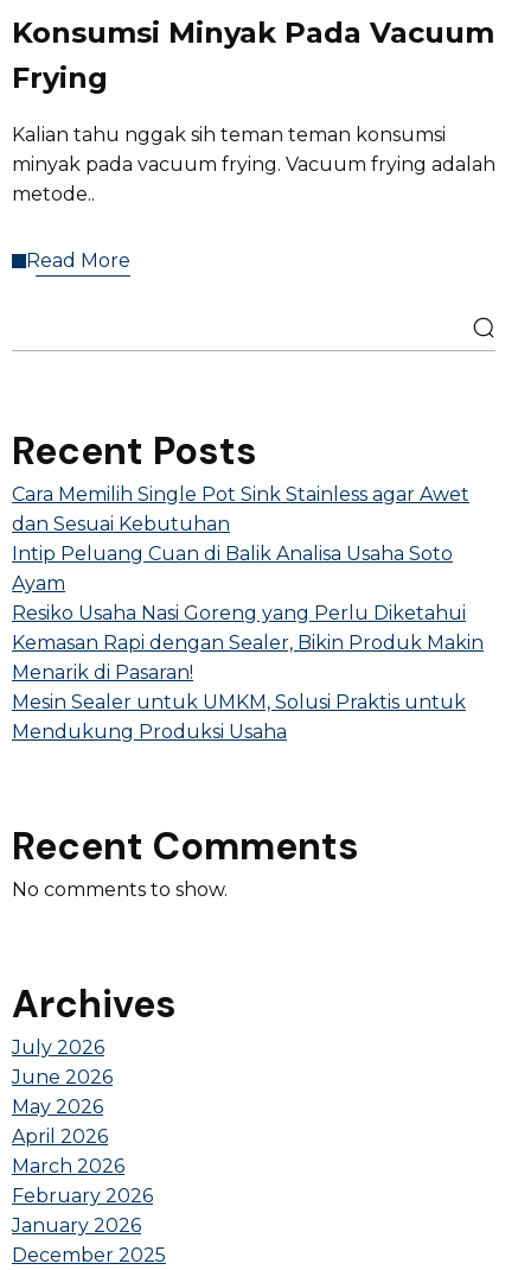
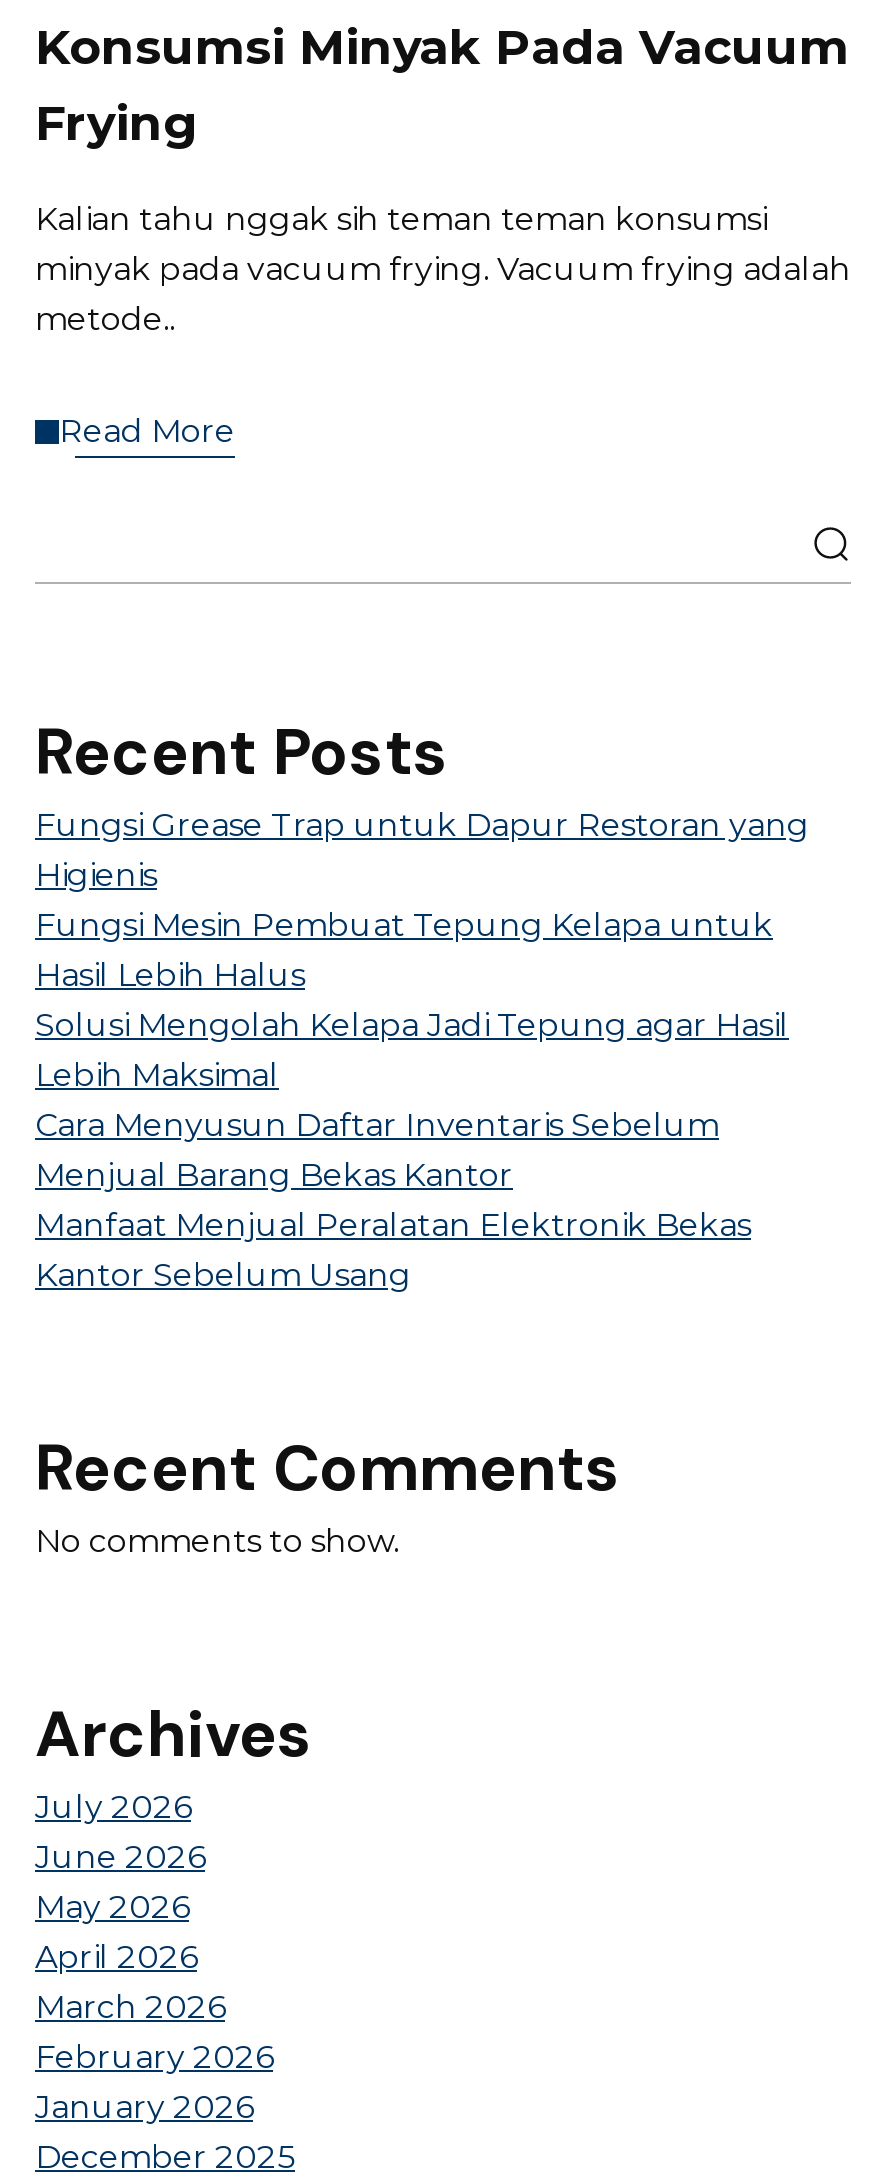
[12,483,484,743] Cara Memilih Single Pot Sink Stainless agar Awet | dan Sesuai Kebutuhan | Intip Peluang Cuan di Balik Analisa Usaha Soto | Ayam | Resiko Usaha Nasi Goreng yang Perlu Diketahui | Kemasan Rapi dengan Sealer, Bikin Produk Makin | Menarik di Pasaran! | Mesin Sealer untuk UMKM, Solusi Praktis untuk | Mendukung Produksi Usaha -> [35,806,809,1294] Fungsi Grease Trap untuk Dapur Restoran yang | Higienis | Fungsi Mesin Pembuat Tepung Kelapa untuk | Hasil Lebih Halus | Solusi Mengolah Kelapa Jadi Tepung agar Hasil | Lebih Maksimal | Cara Menyusun Daftar Inventaris Sebelum | Menjual Barang Bekas Kantor | Manfaat Menjual Peralatan Elektronik Bekas | Kantor Sebelum Usang

